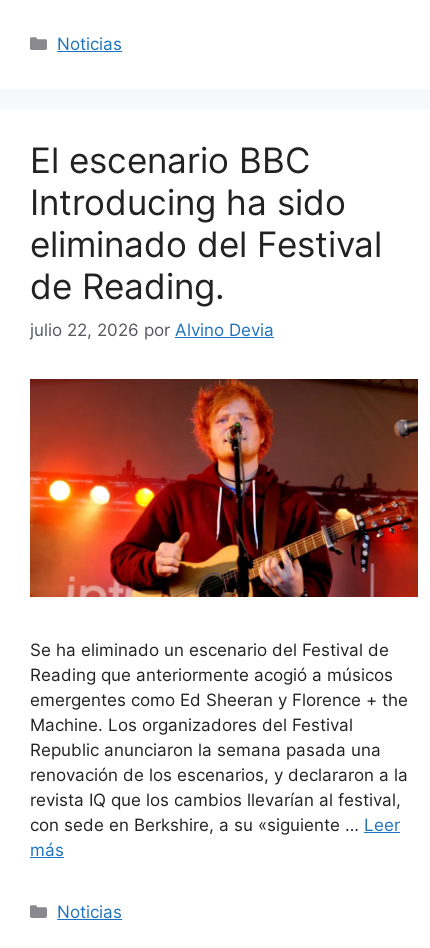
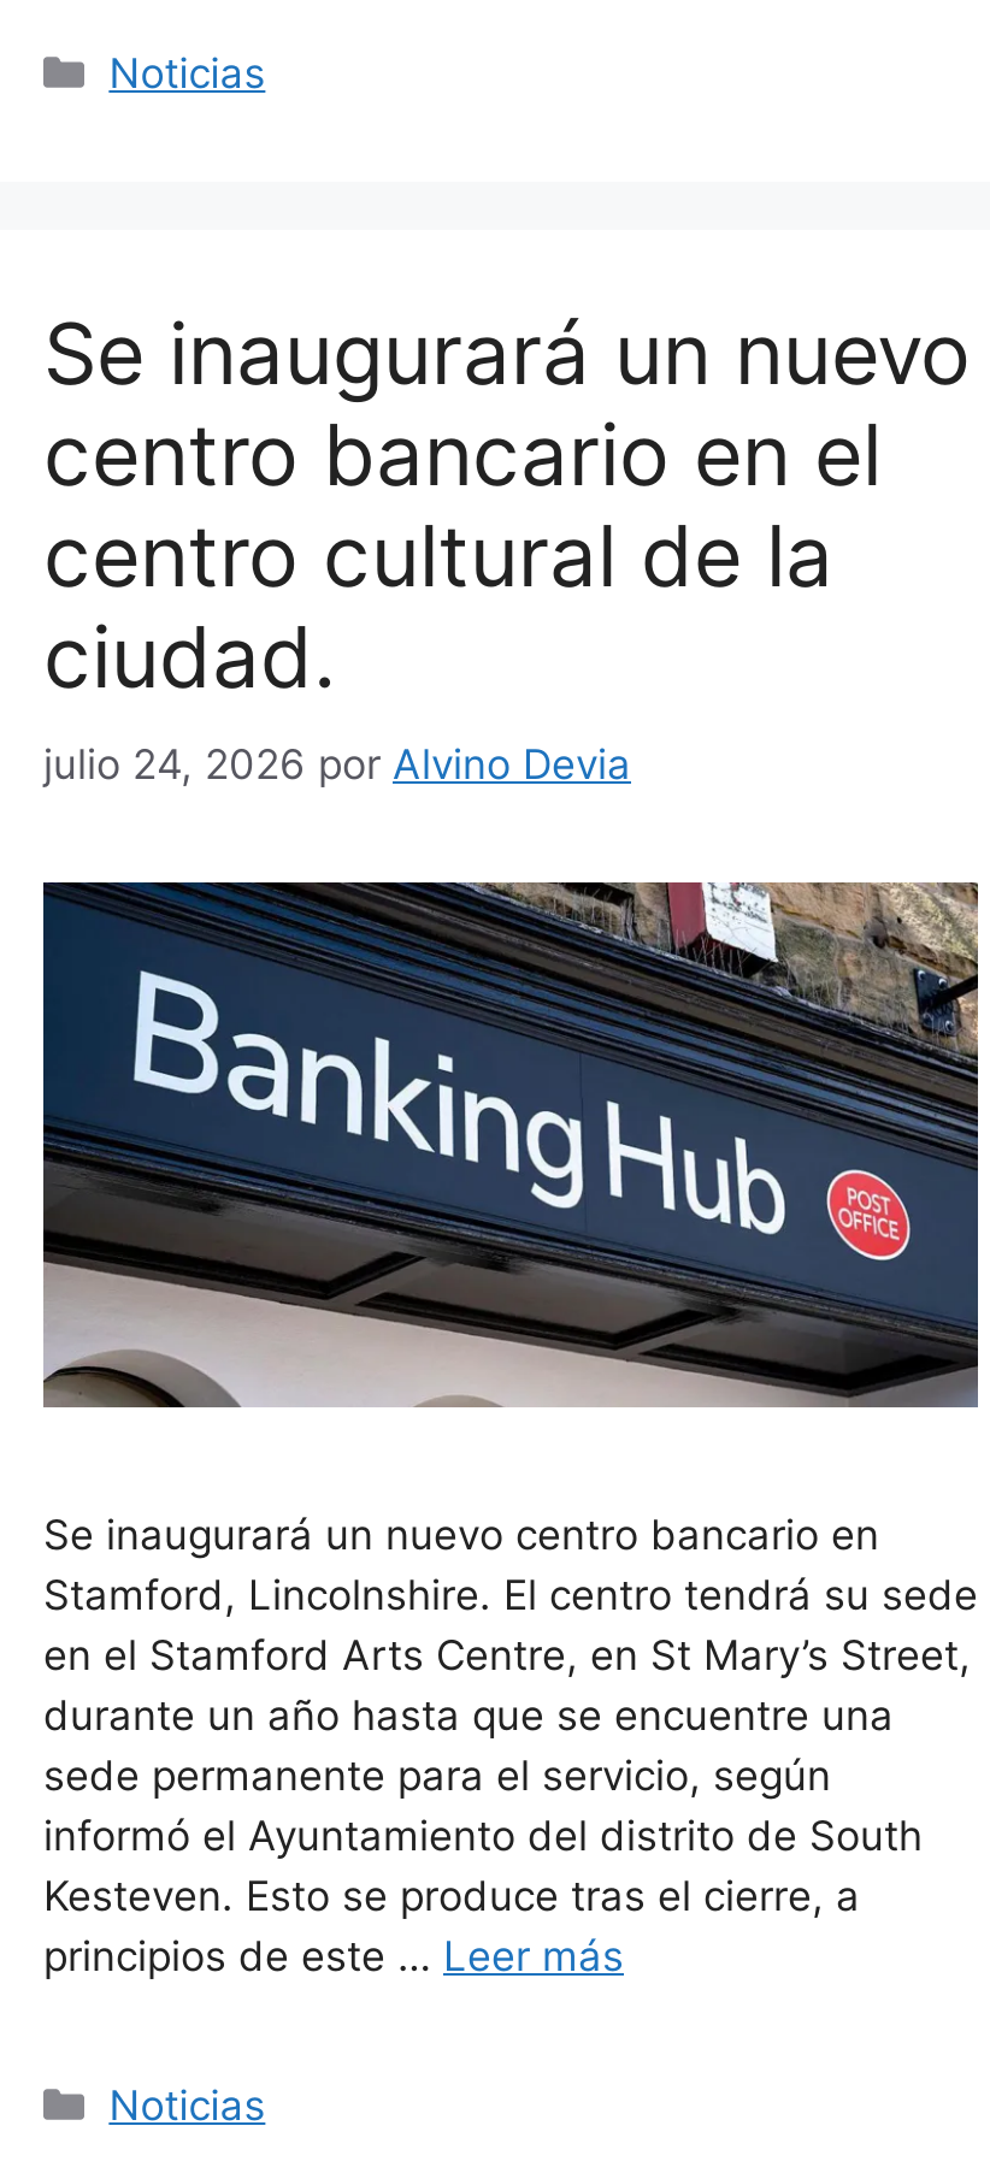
[30,138,382,340] El escenario BBC | Introducing ha sido | eliminado del Festival | de Reading. | julio 22, 2026 por Alvino Devia -> [43,302,971,787] Se inaugurará un nuevo | centro bancario en el | centro cultural de la | ciudad. | julio 24, 2026 por Alvino Devia
[29,378,419,598] [image] -> [41,879,980,1411] [image]
[30,640,408,860] Se ha eliminado un escenario del Festival de | Reading que anteriormente acogió a músicos | emergentes como Ed Sheeran y Florence + the | Machine. Los organizadores del Festival | Republic anunciaron la semana pasada una | renovación de los escenarios, y declararon a la | revista IQ que los cambios llevarían al festival, | con sede en Berkshire, a su «siguiente … Leer | más -> [43,1510,978,1980] Se inaugurará un nuevo centro bancario en | Stamford, Lincolnshire. El centro tendrá su sede | en el Stamford Arts Centre, en St Mary’s Street, | durante un año hasta que se encuentre una | sede permanente para el servicio, según | informó el Ayuntamiento del distrito de South | Kesteven. Esto se produce tras el cierre, a | principios de este … Leer más

